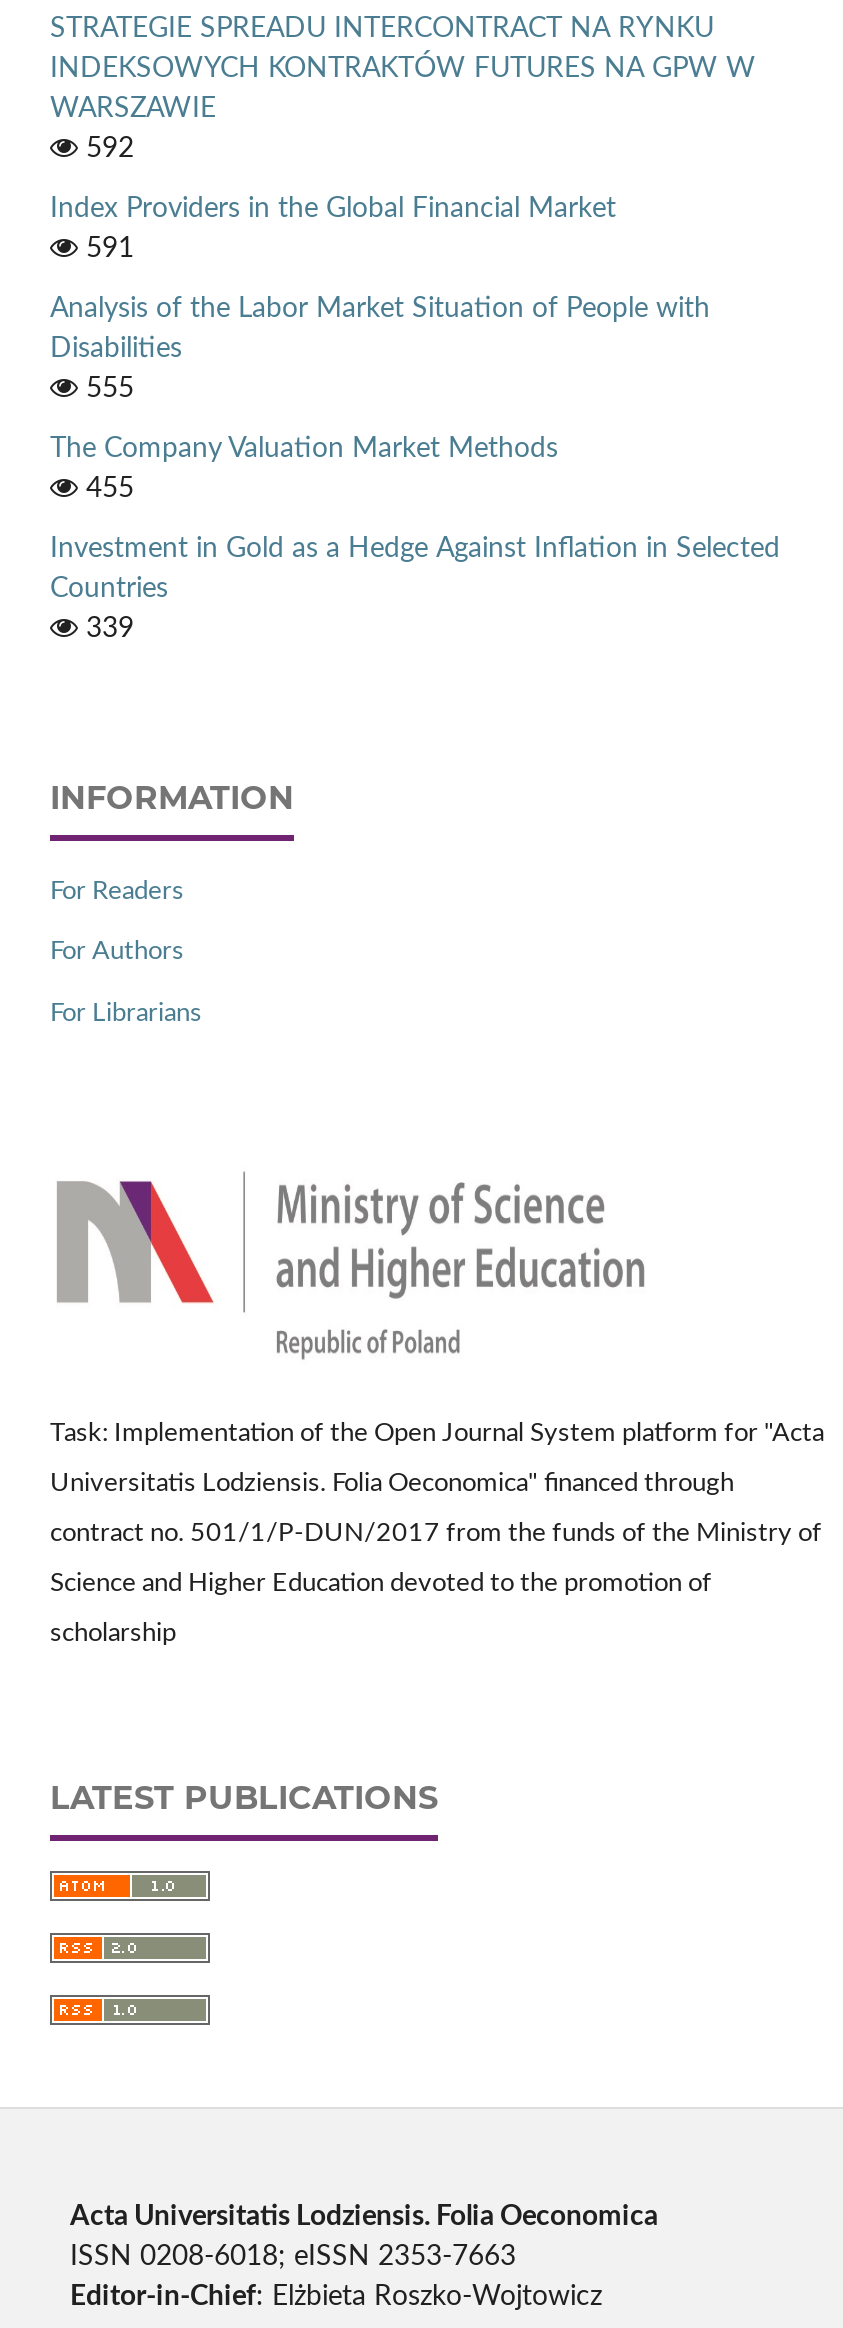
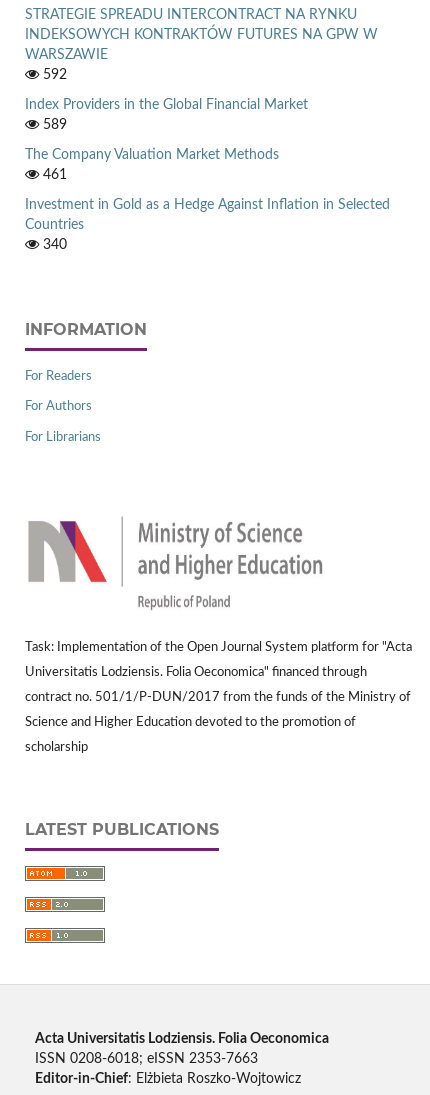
[50,234,710,402] 591 | Analysis of the Labor Market Situation of People with | Disabilities | 555 -> [39,118,67,132] 589
[78,474,134,502] 455 -> [39,168,67,182] 461
[78,614,134,642] 339 -> [39,237,67,251] 340

